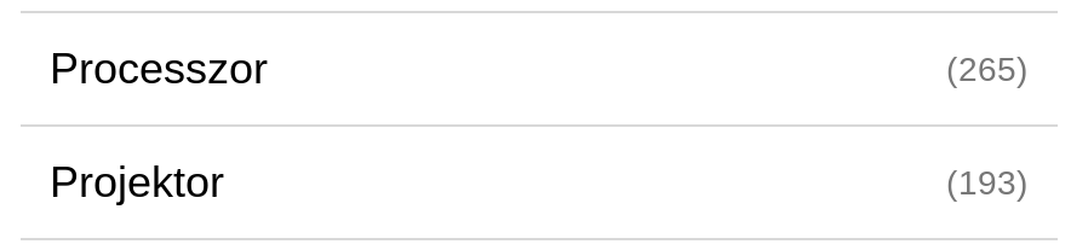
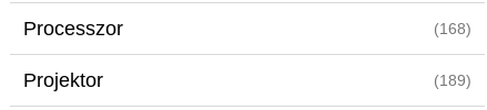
[946,50,1029,88] (265) -> [434,20,471,37] (168)
[946,163,1029,202] (193) -> [434,71,471,89] (189)

